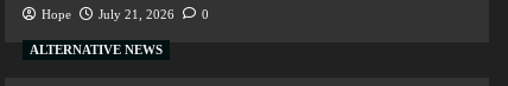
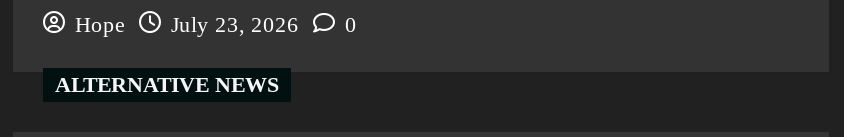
[42,8,209,22] Hope July 21, 2026 0 -> [75,12,357,36] Hope July 23, 2026 0

